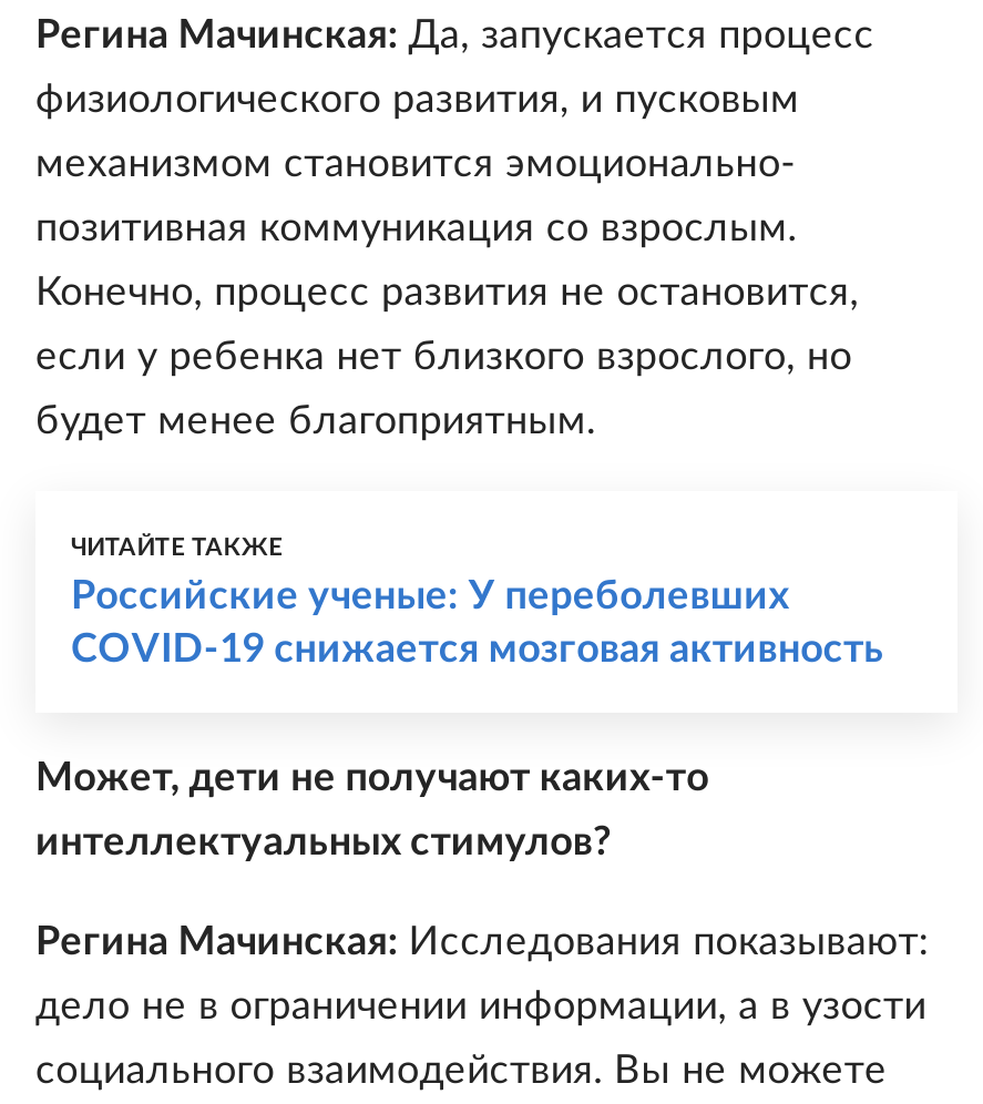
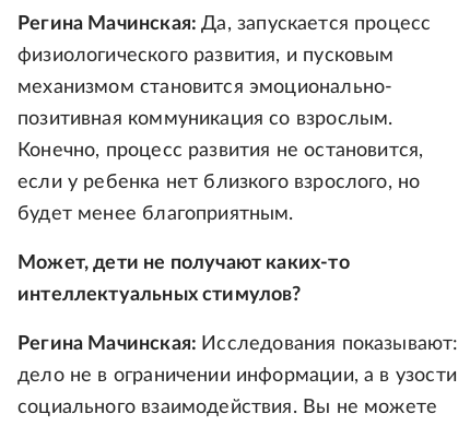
[71,536,884,671] ЧИТАЙТЕ ТАКЖЕ | Российские ученые: У переболевших | COVID-19 снижается мозговая активность -> none

